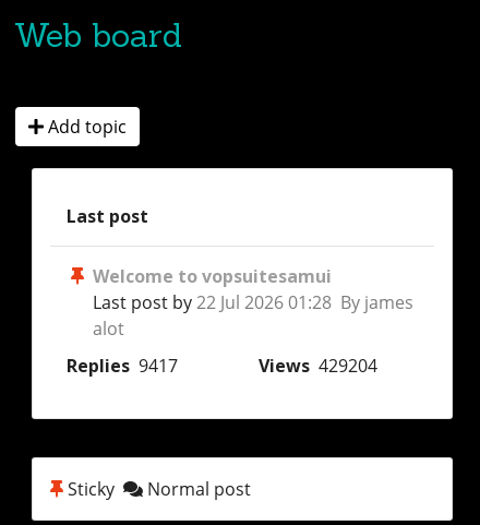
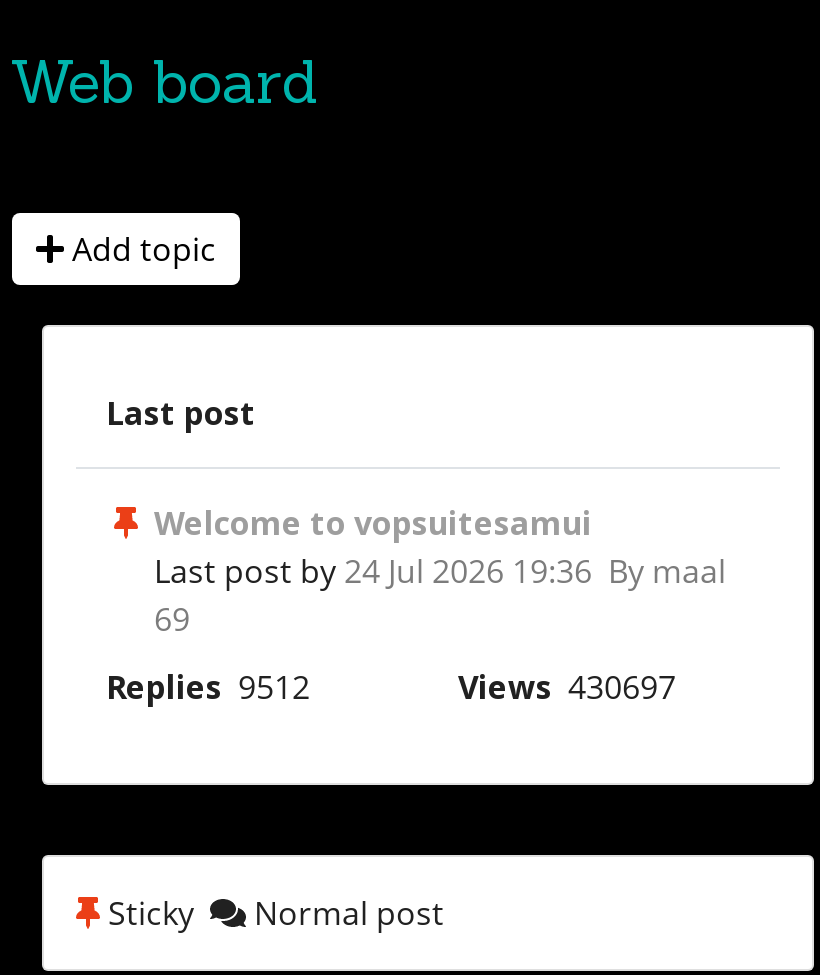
[93,291,413,341] Last post by 22 Jul 2026 01:28 By james | alot -> [154,550,726,642] Last post by 24 Jul 2026 19:36 By maal | 69
[67,354,377,378] Replies 9417 | Views 429204 -> [106,666,676,710] Replies 9512 | Views 430697

